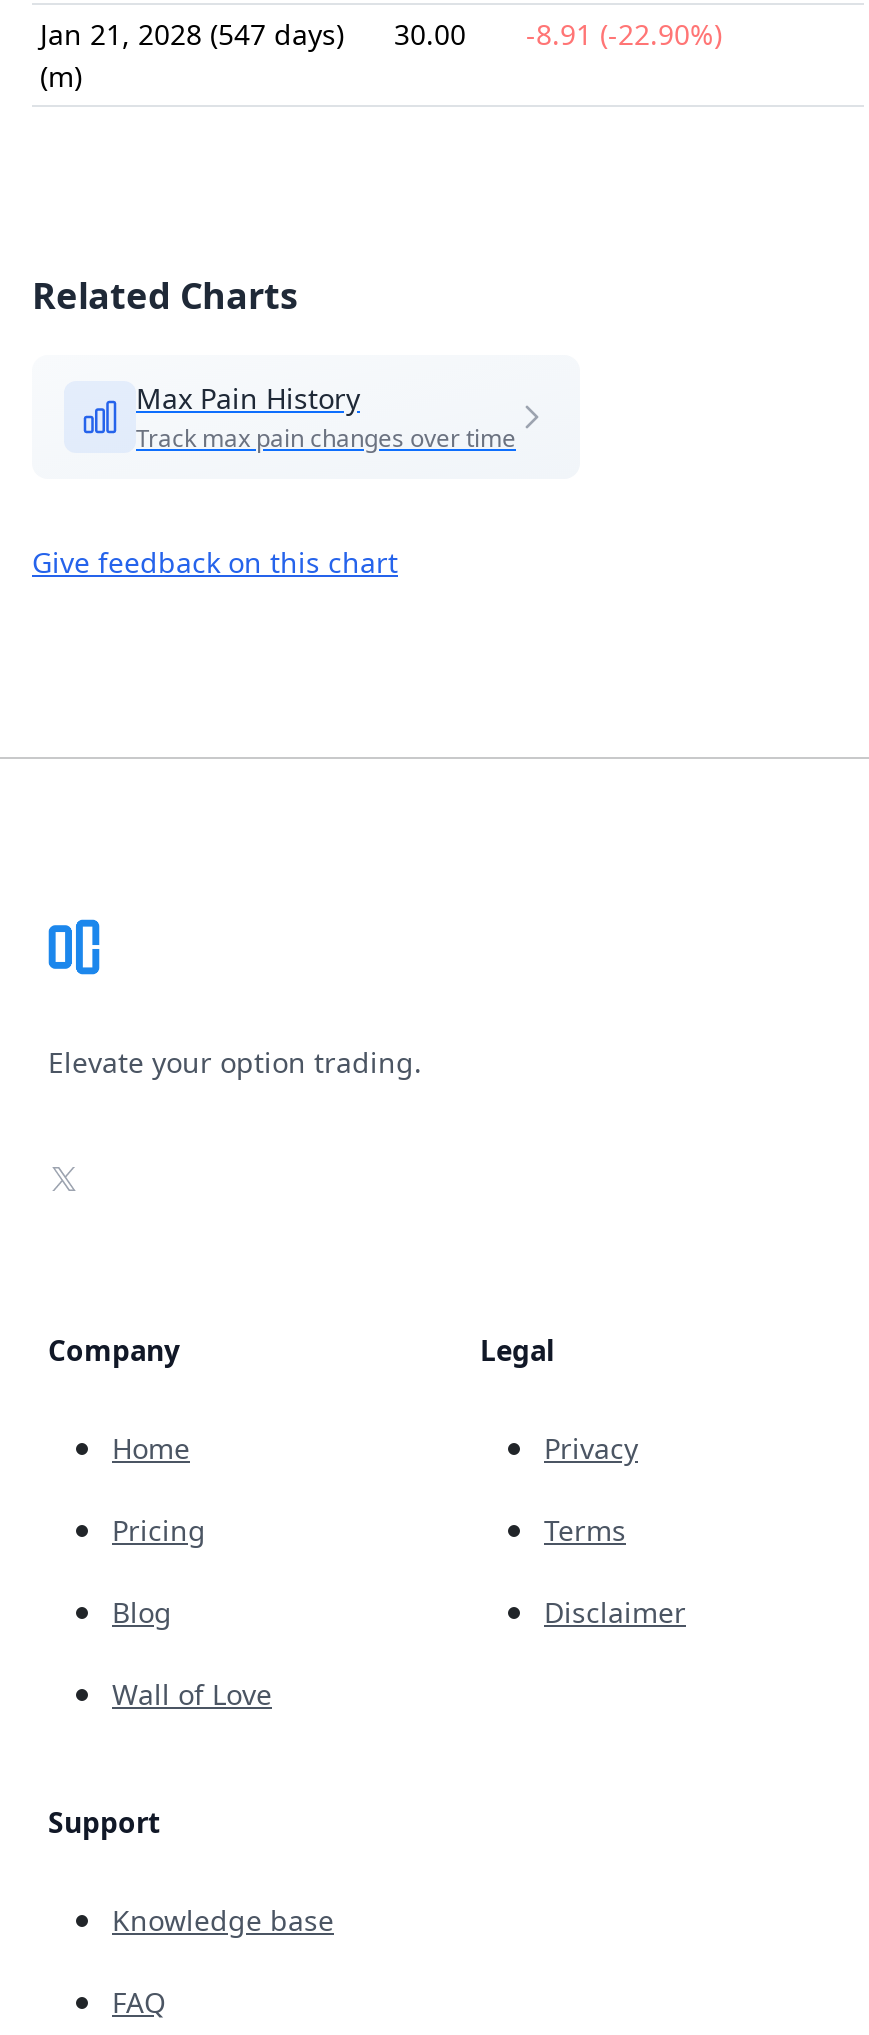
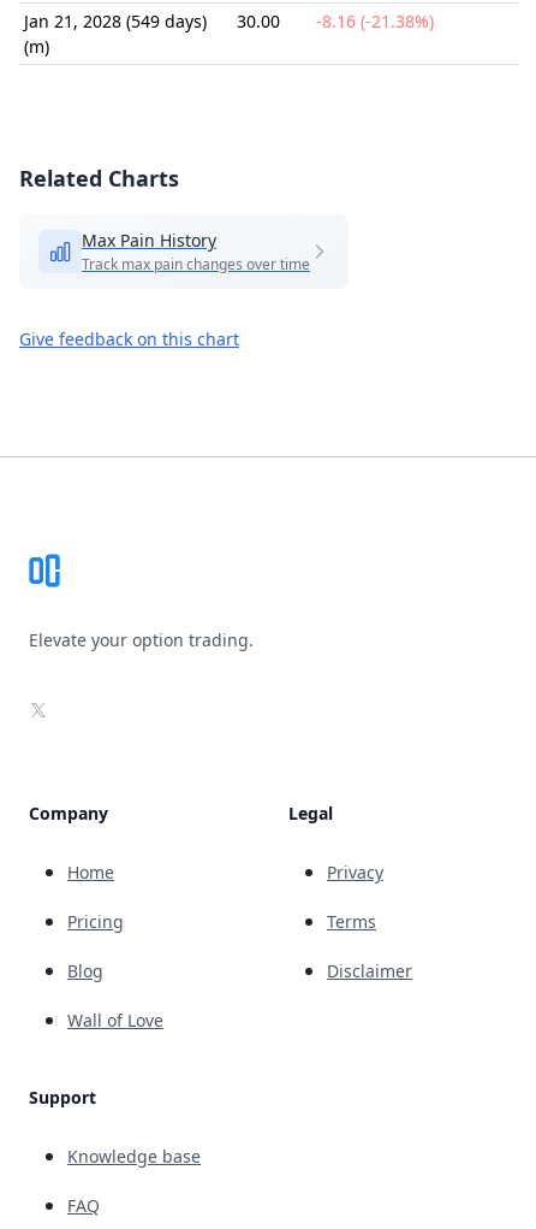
[40,15,344,53] Jan 21, 2028 (547 days) -> [24,10,207,33] Jan 21, 2028 (549 days)
[526,15,722,53] -8.91 (-22.90%) -> [316,10,434,33] -8.16 (-21.38%)

